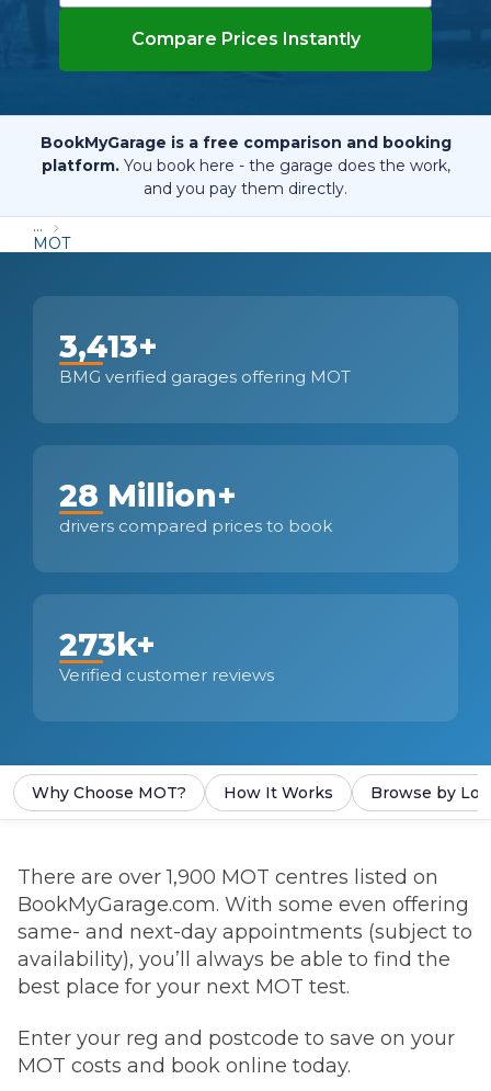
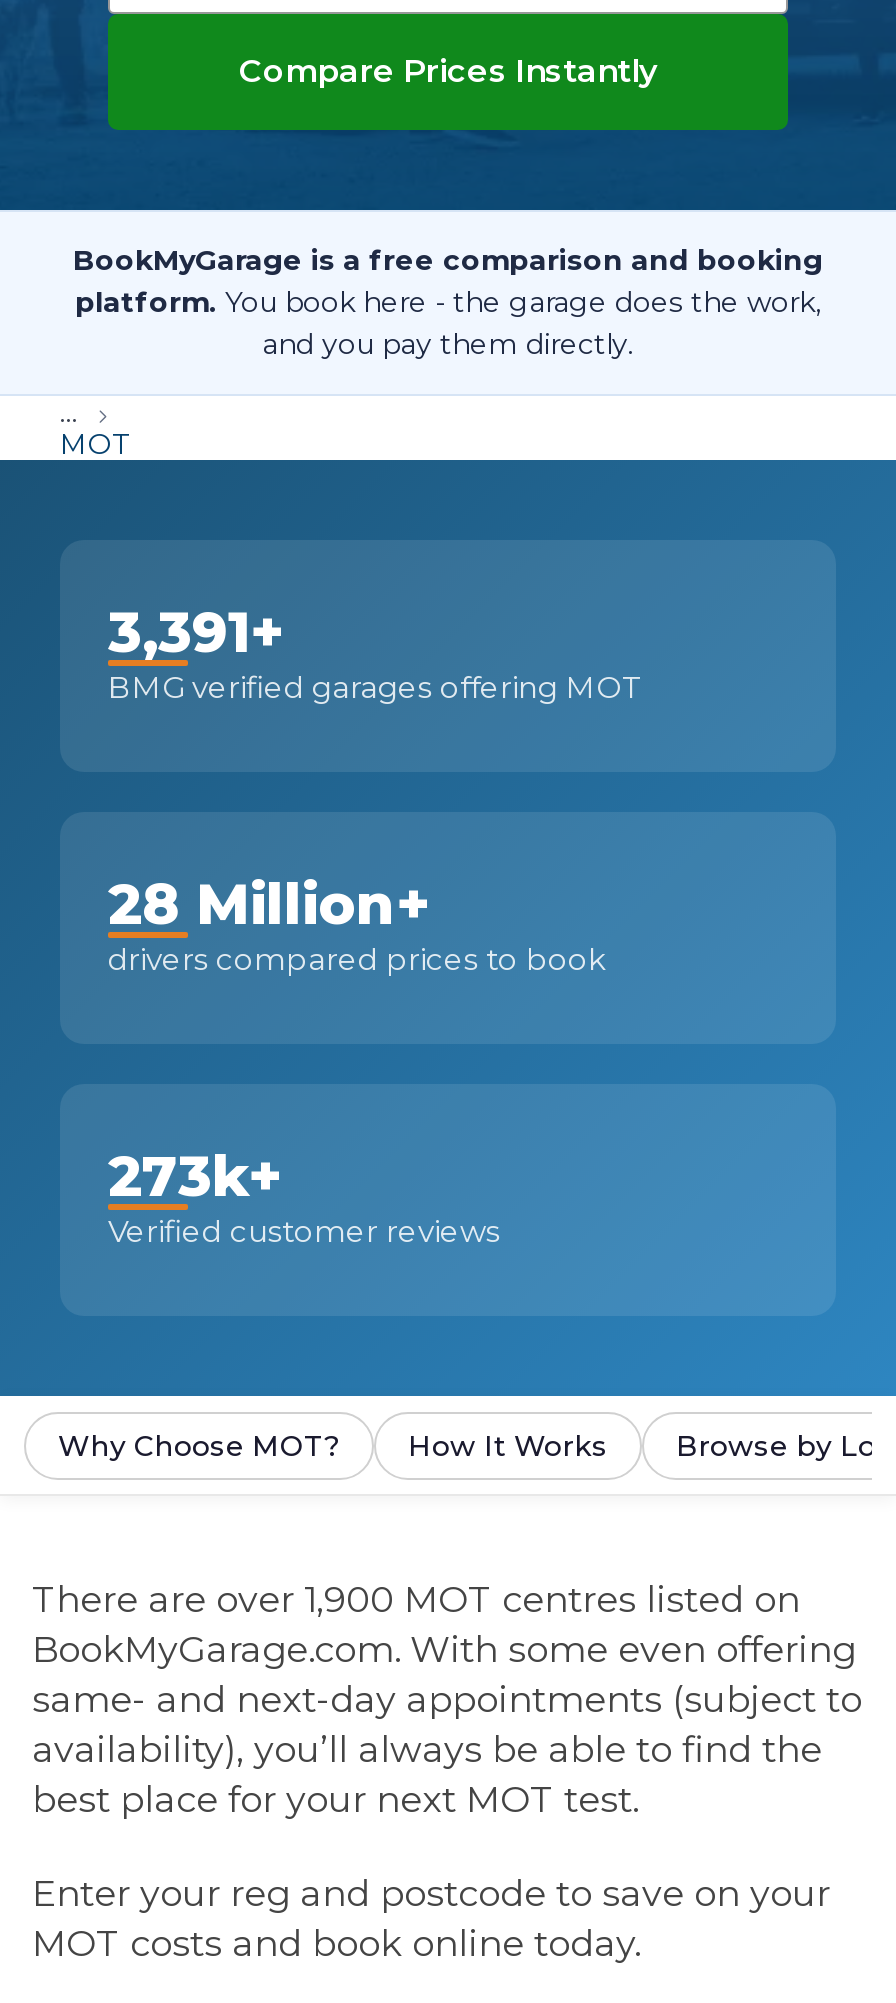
[59,328,158,365] 3,413+ -> [108,598,286,666] 3,391+

